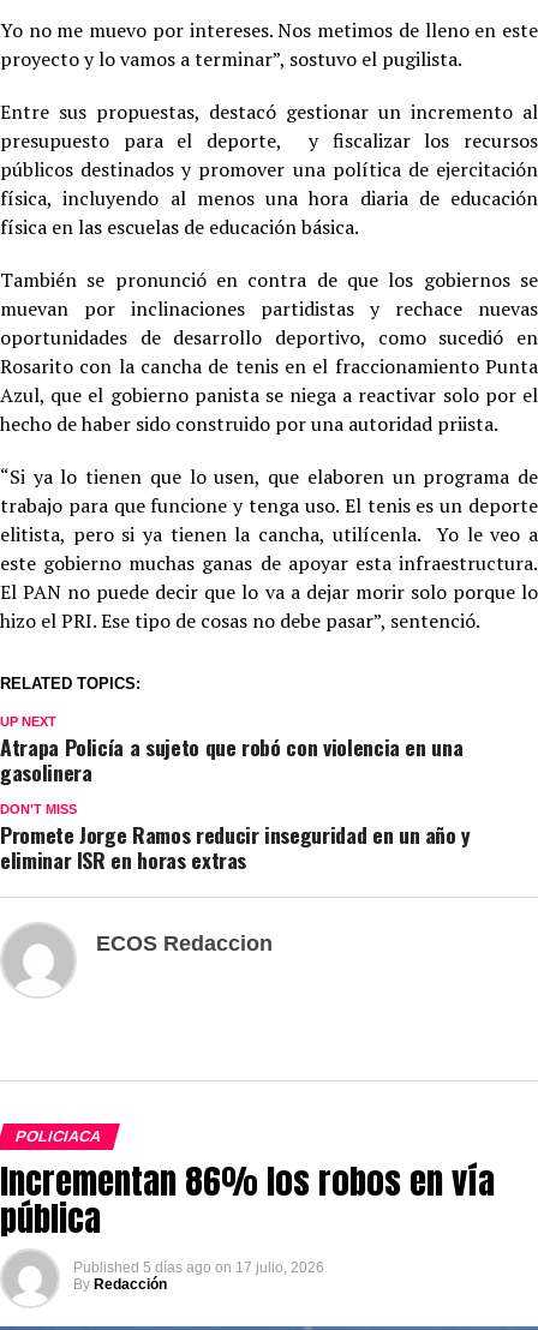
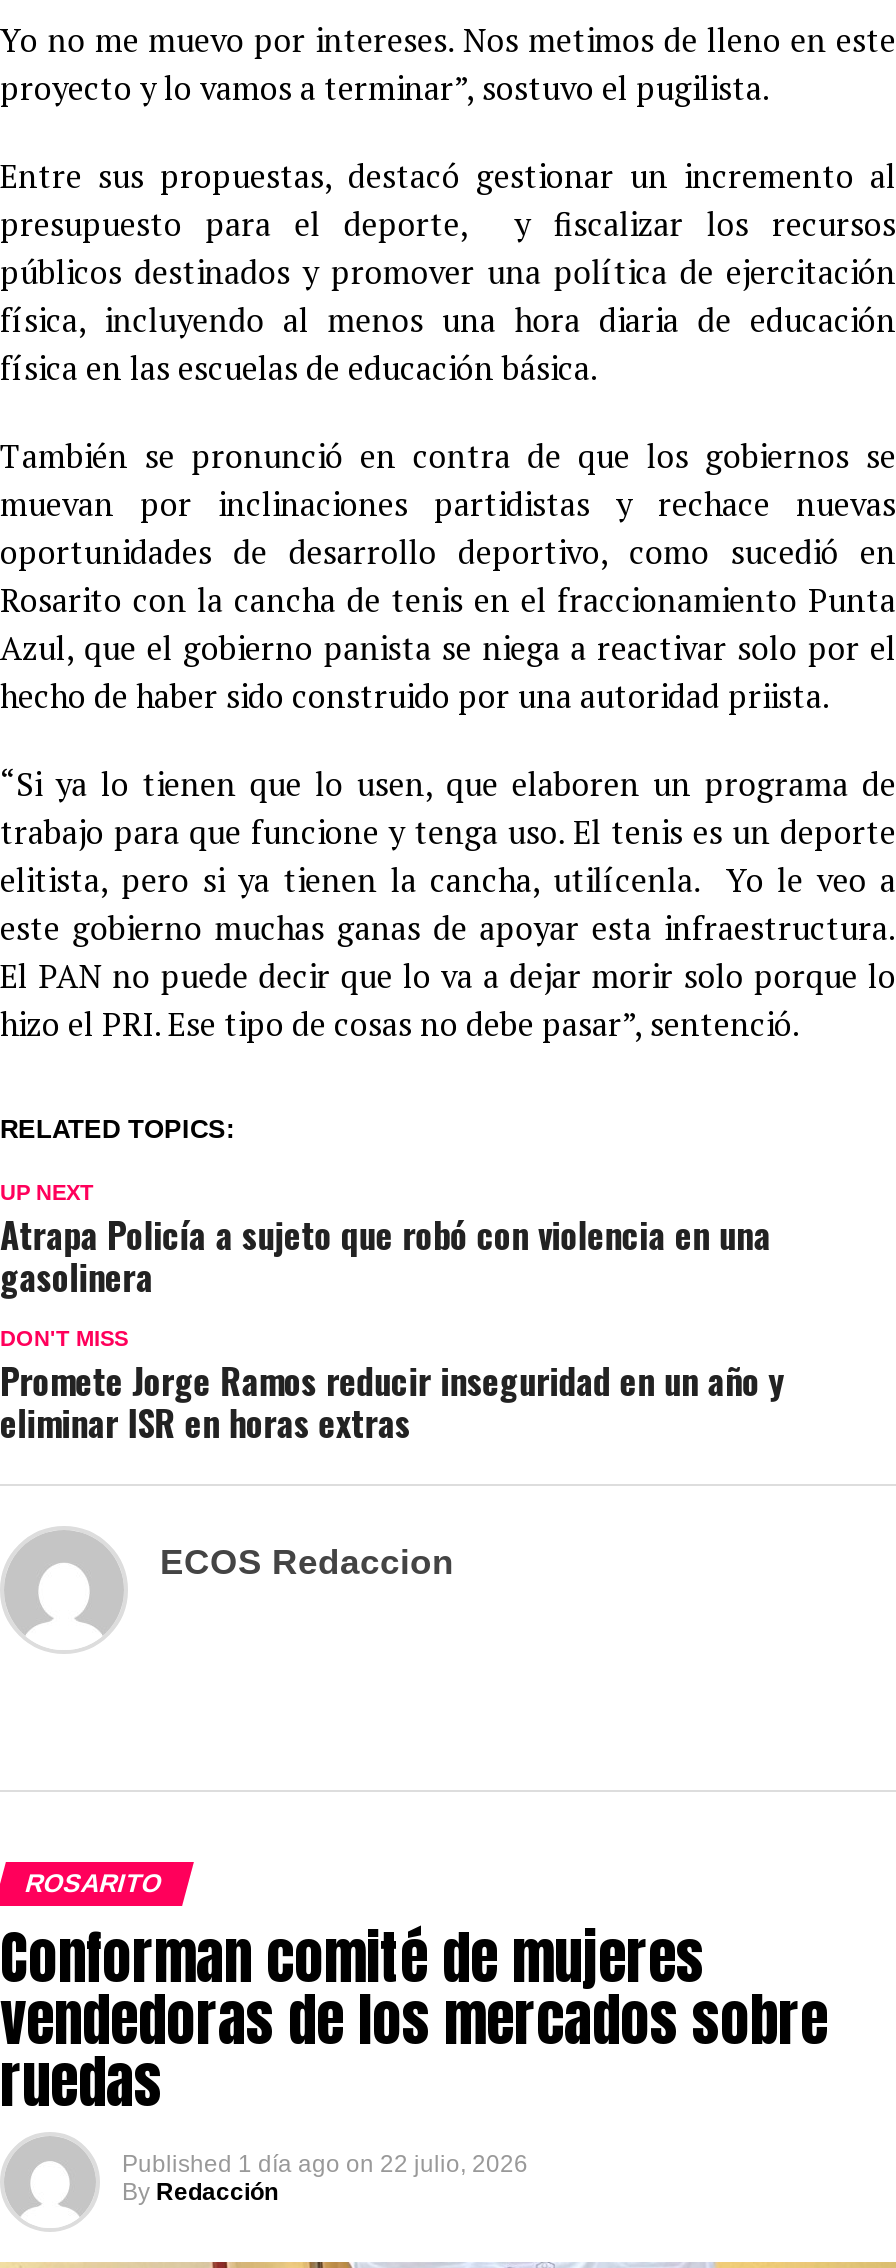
[0,1127,495,1276] POLICIACA | Incrementan 86% los robos en vía | pública | Published 5 días ago on 17 julio, 2026 -> [0,1868,828,2178] ROSARITO | Conforman comité de mujeres | vendedoras de los mercados sobre | ruedas | Published 1 día ago on 22 julio, 2026

